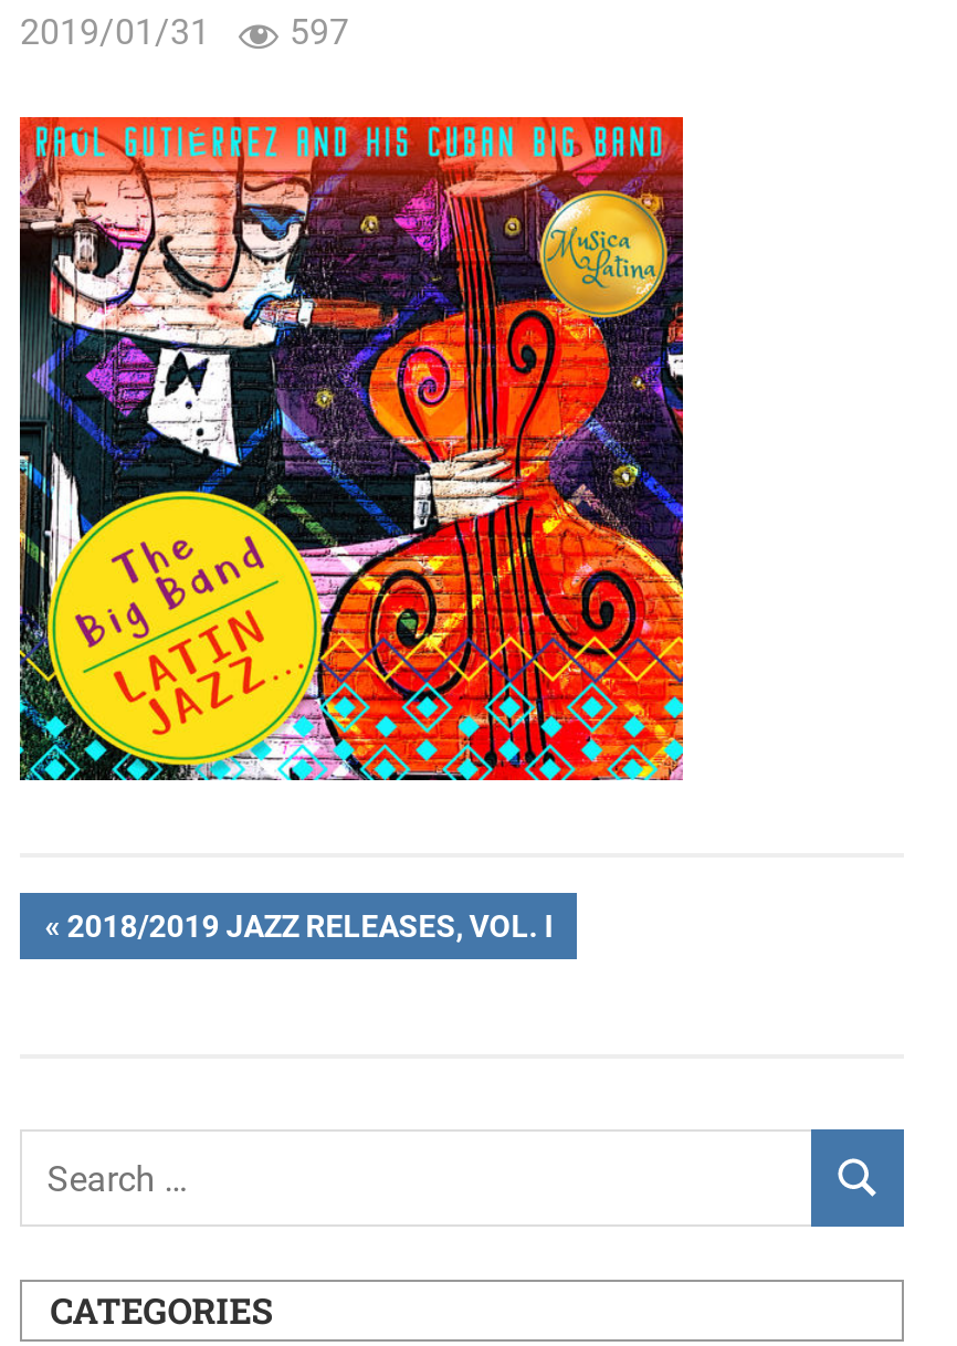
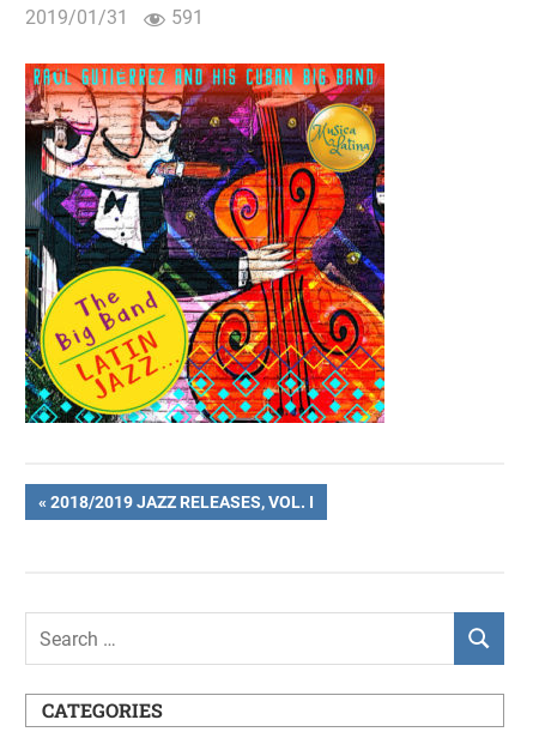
[20,11,349,53] 2019/01/31 597 -> [25,6,204,29] 2019/01/31 591

